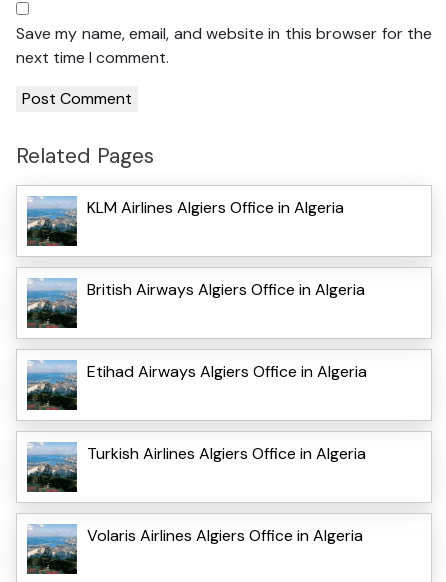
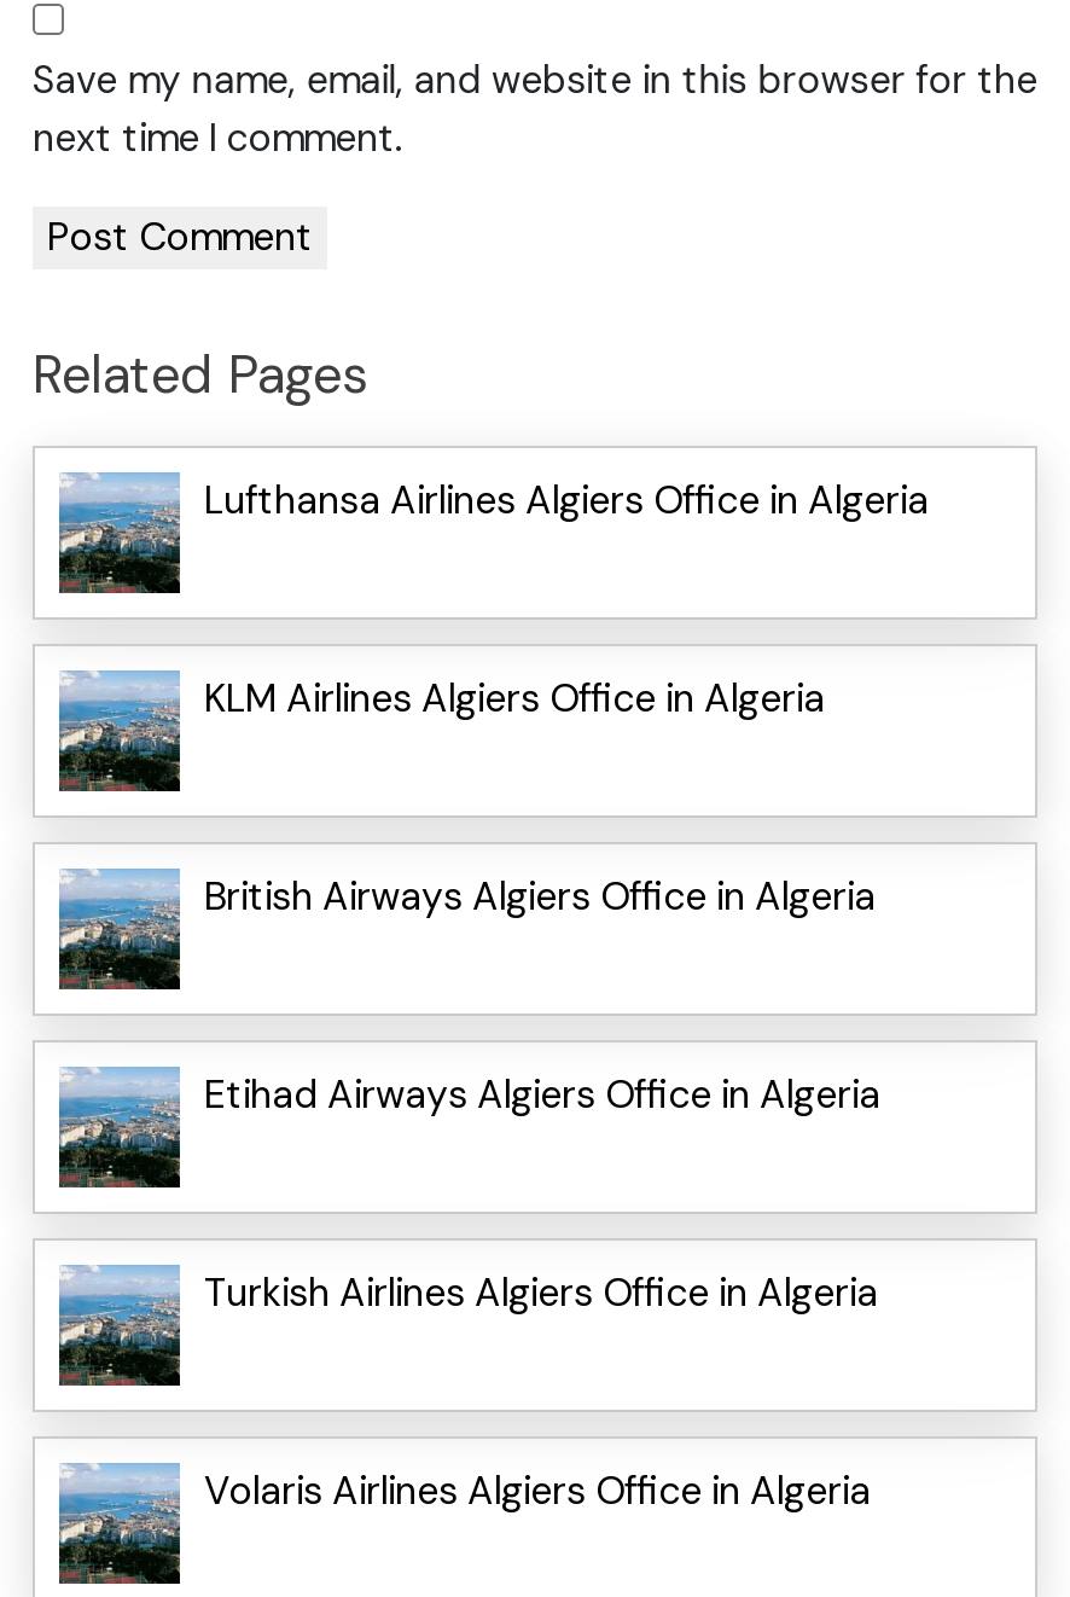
none -> [204,474,929,524] Lufthansa Airlines Algiers Office in Algeria

